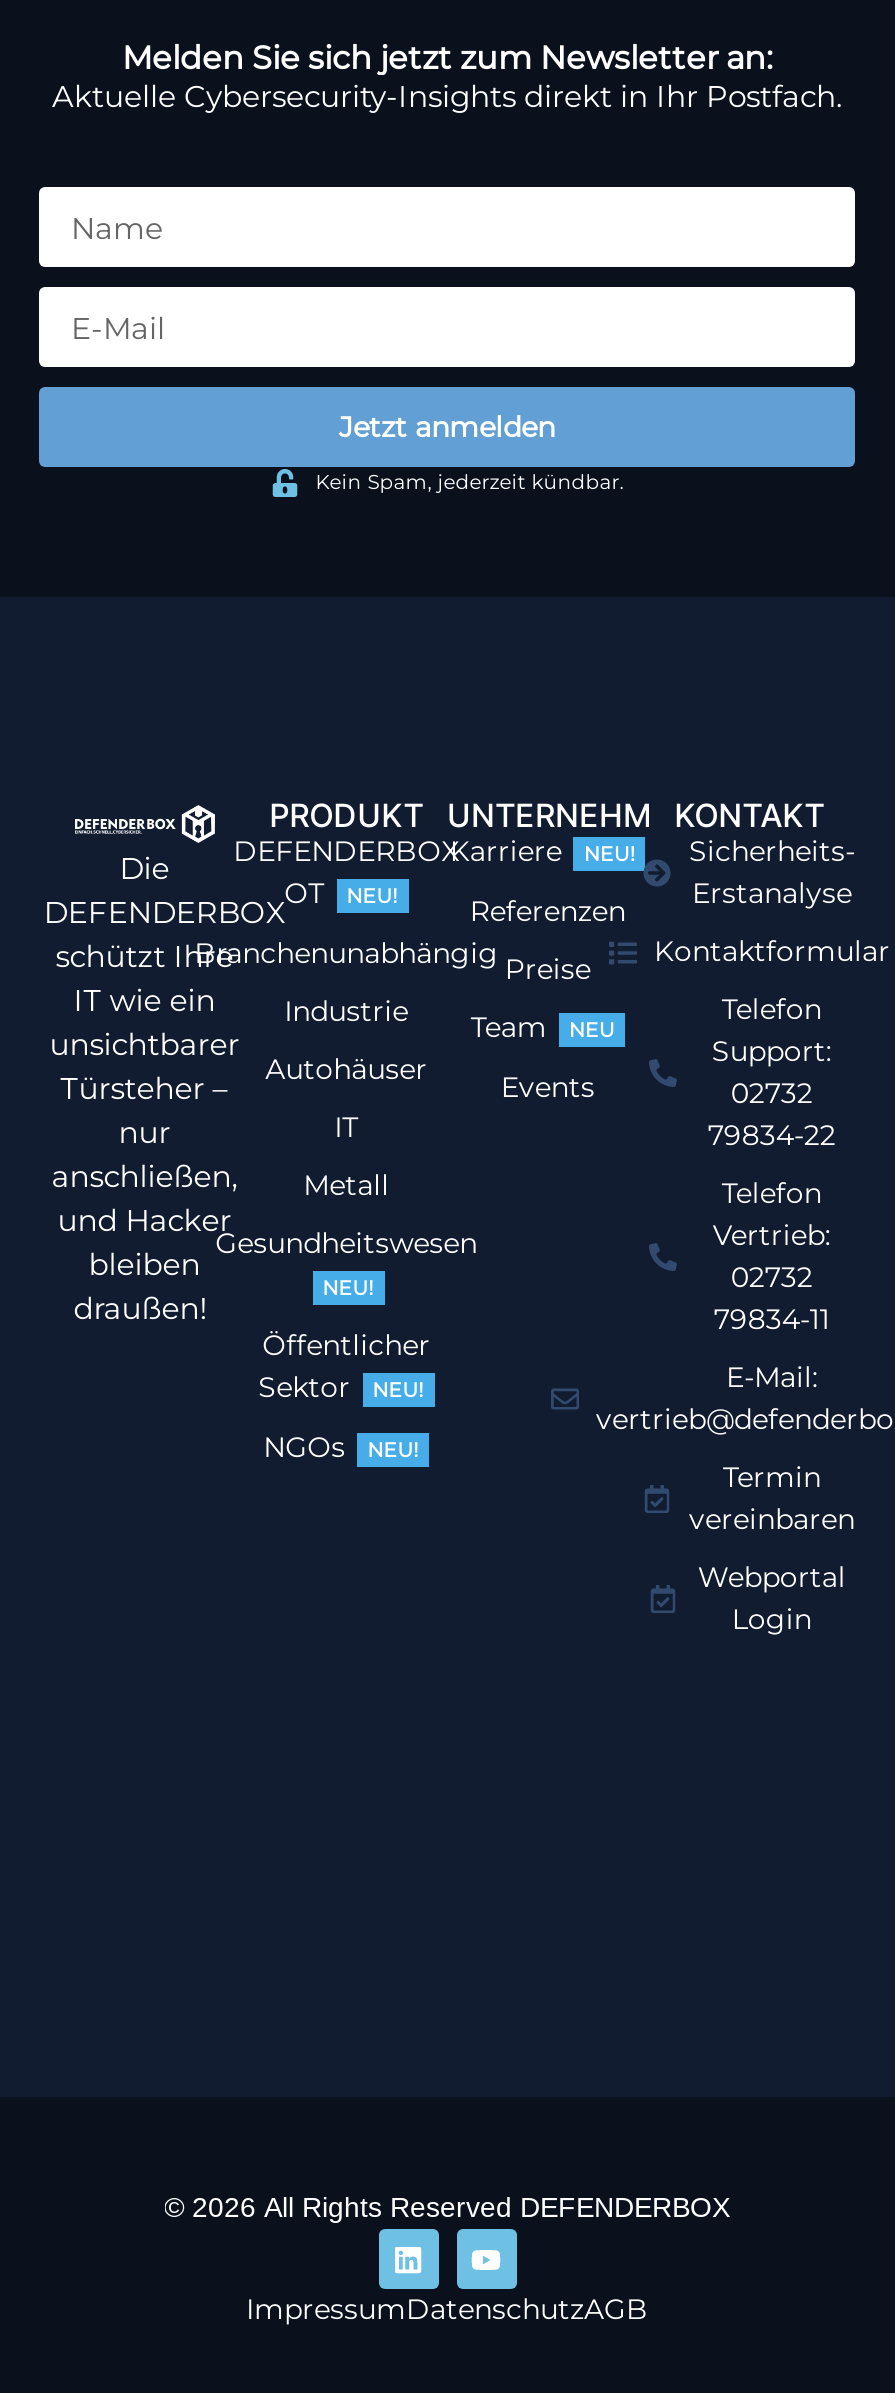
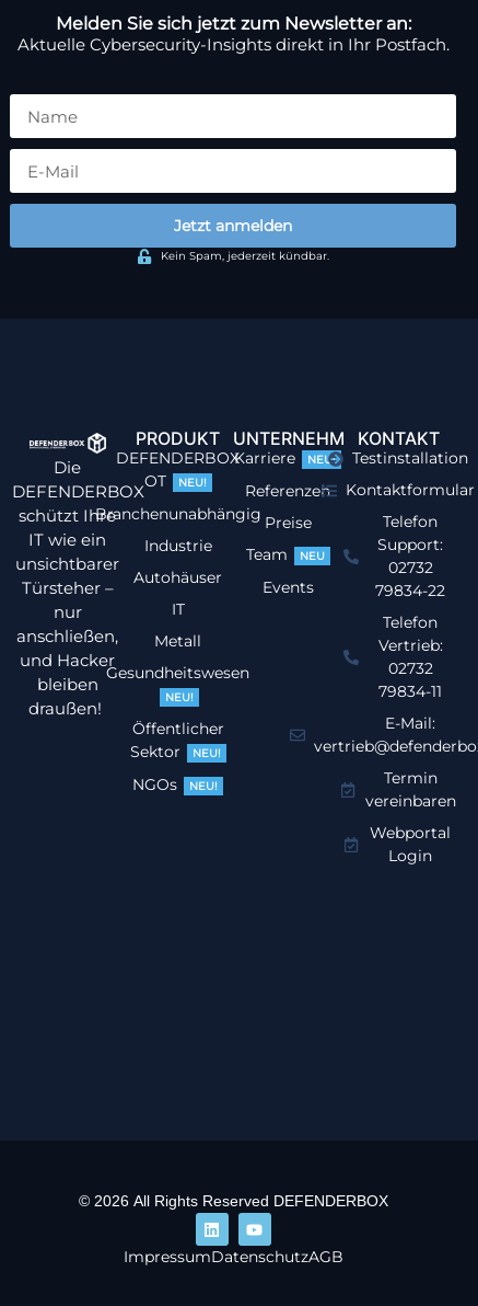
[689,833,855,911] Sicherheits- | Erstanalyse -> [353,448,469,468] Testinstallation
moved [654,933,890,1637] -> [346,480,475,866]: Kontaktformular | Telefon | Support: | ... | Webportal | Login

